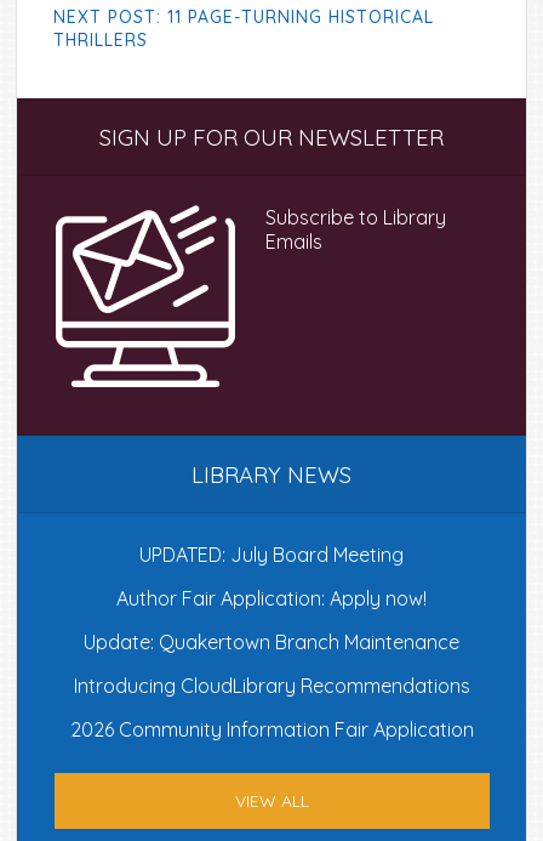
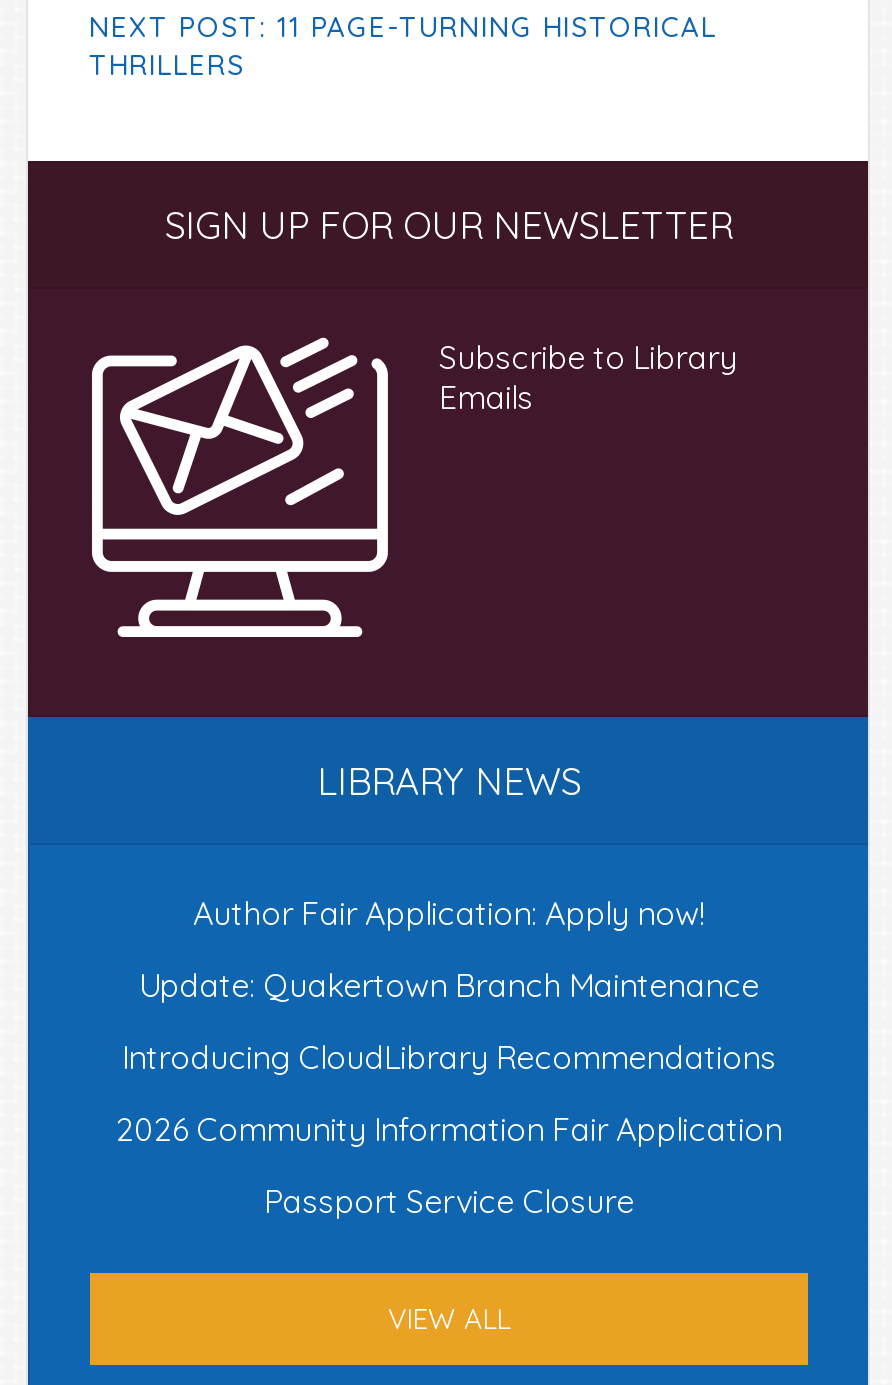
[140,542,404,567] UPDATED: July Board Meeting -> none
moved [70,586,474,741] -> [116,893,782,1149]: Author Fair Application: Apply now! | Update: Quakertown Branch Maintenance | Introducing CloudLibrary Recommendations | 2026 Community Information Fair Application
none -> [264,1181,634,1221] Passport Service Closure

